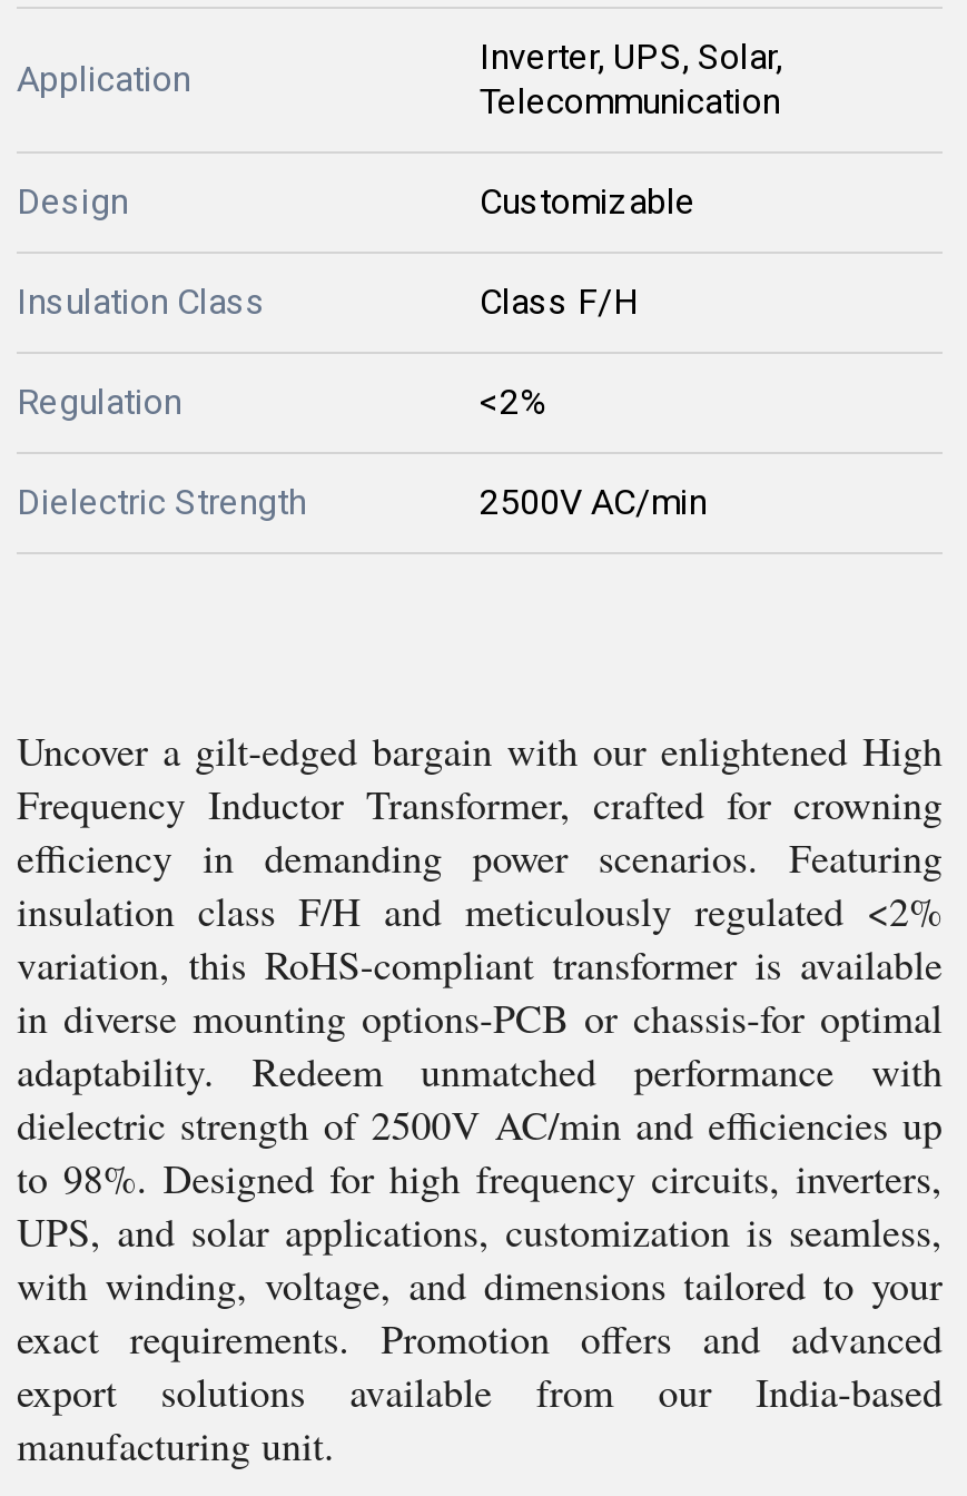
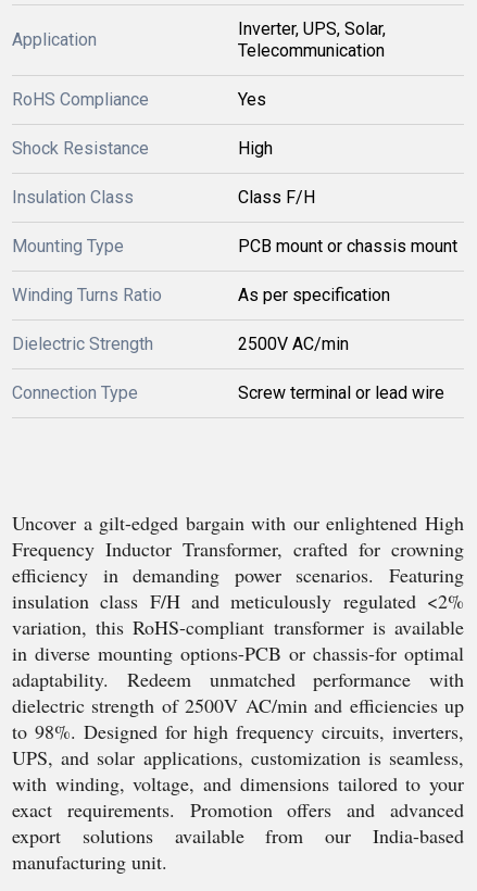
[17,180,695,222] Design | Customizable -> [12,89,273,158] RoHS Compliance | Yes | Shock Resistance | High
[17,380,546,423] Regulation | <2% -> [12,236,457,305] Mounting Type | PCB mount or chassis mount | Winding Turns Ratio | As per specification
none -> [12,382,444,403] Connection Type | Screw terminal or lead wire

